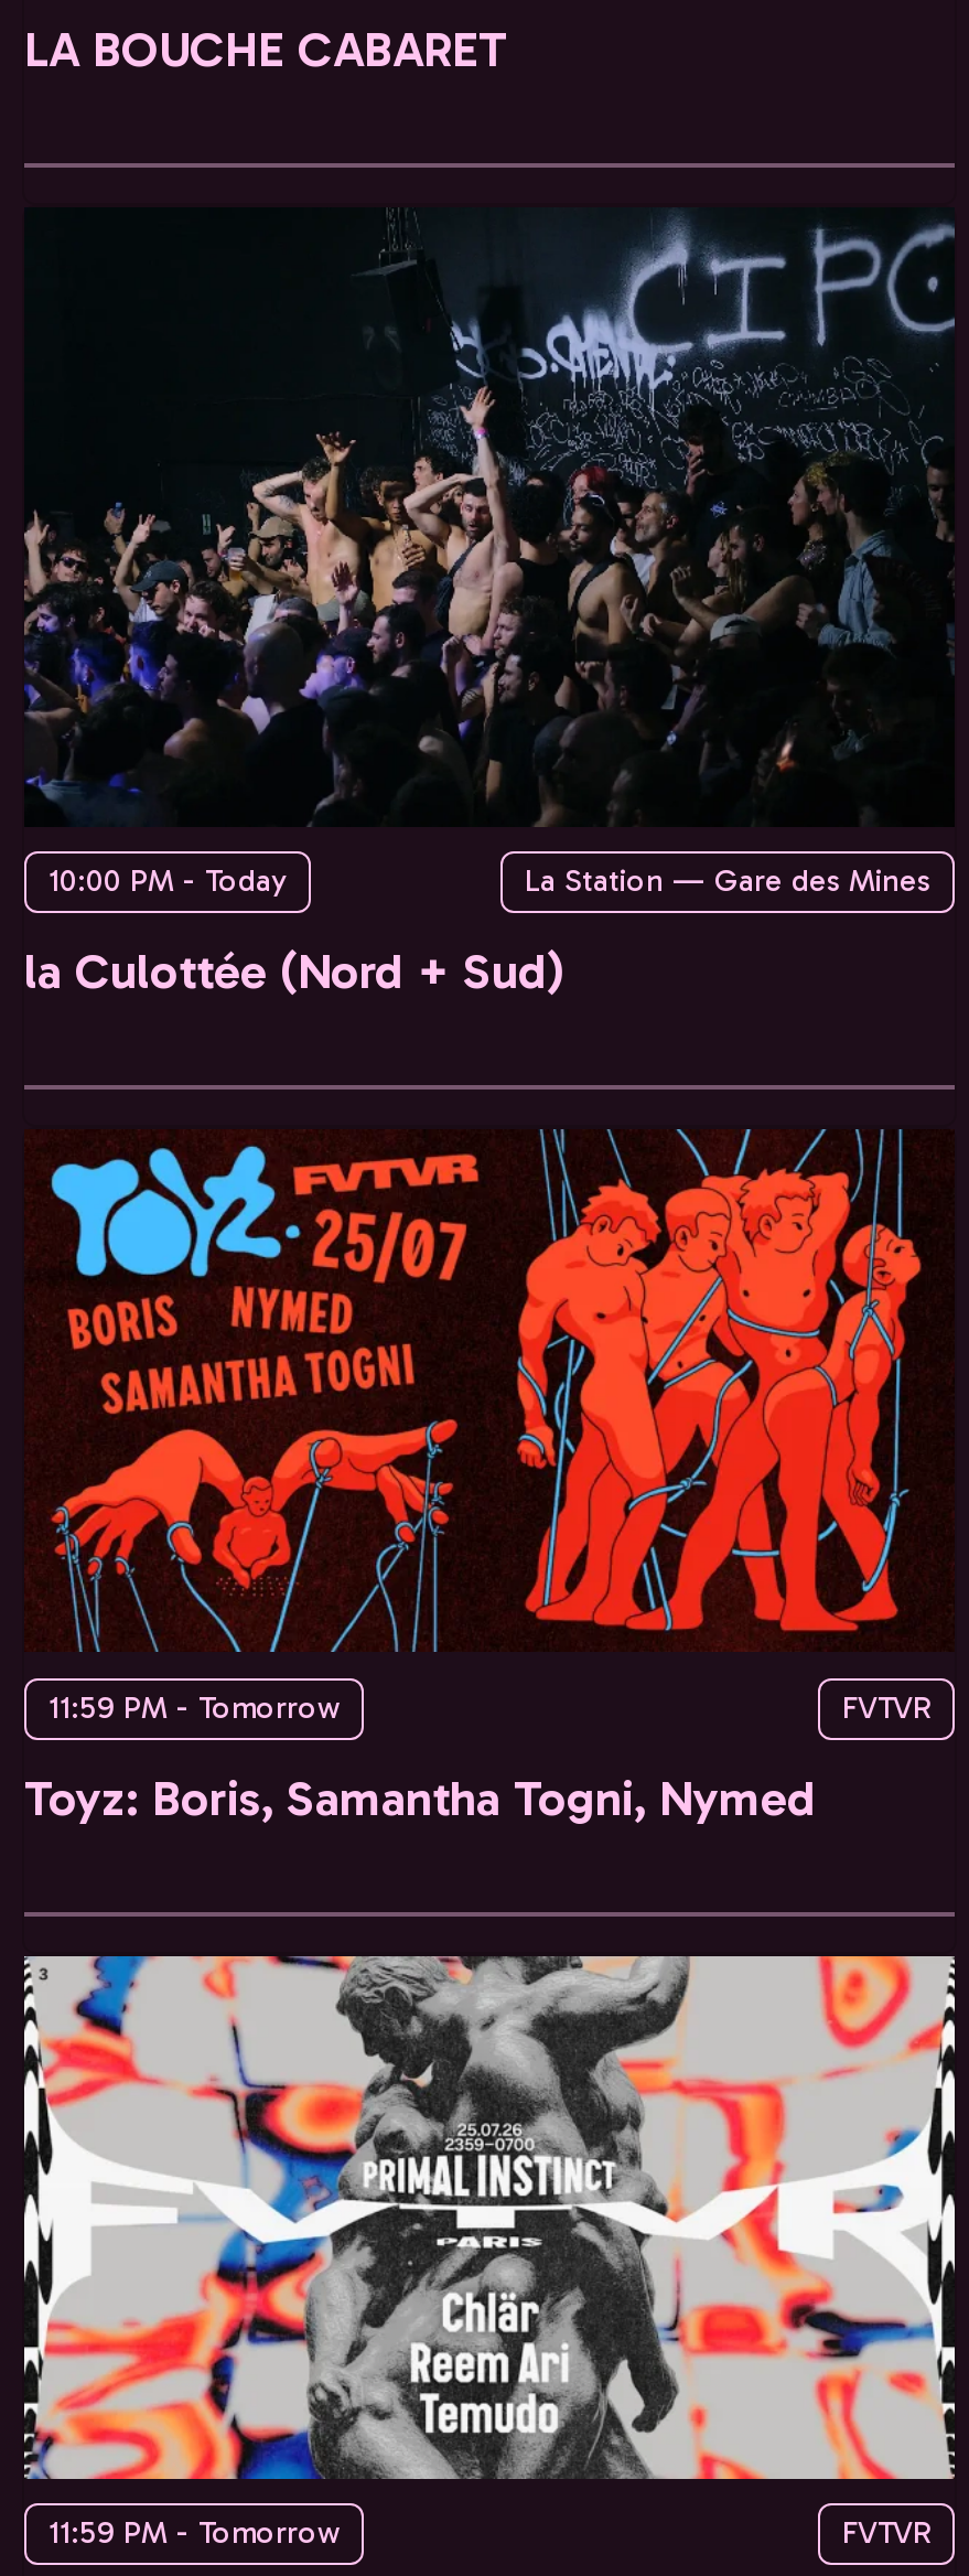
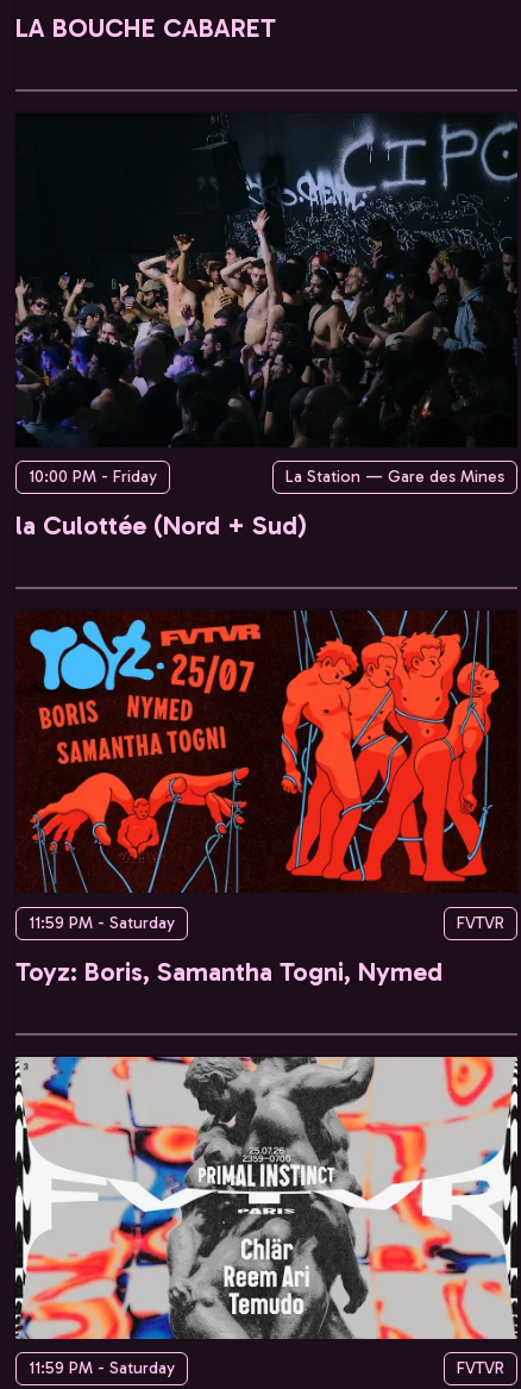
[49,862,287,900] 10:00 PM - Today -> [29,467,157,487] 10:00 PM - Friday
[49,1688,340,1726] 11:59 PM - Tomorrow -> [29,912,175,933] 11:59 PM - Saturday
[49,2514,340,2552] 11:59 PM - Tomorrow -> [29,1358,175,1378] 11:59 PM - Saturday

